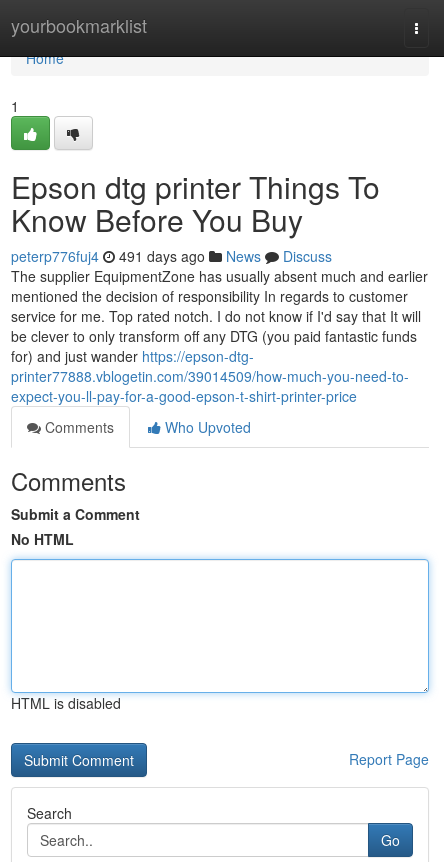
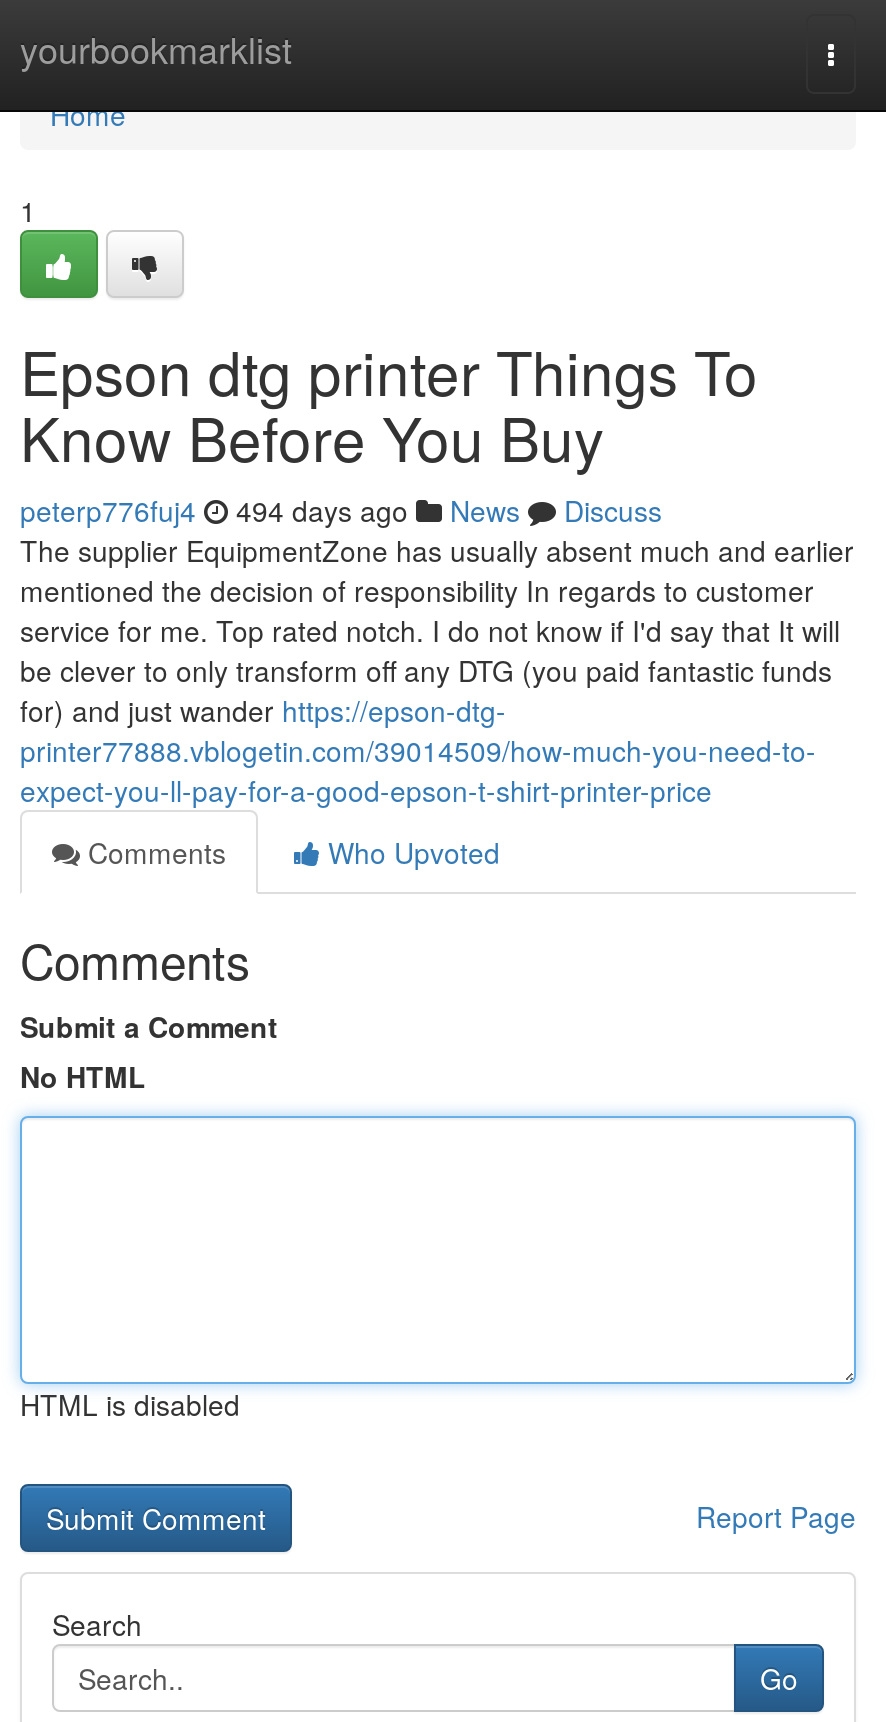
[11,246,332,266] peterp776fuj4 491 days ago News Discuss -> [20,490,662,530] peterp776fuj4 494 days ago News Discuss

